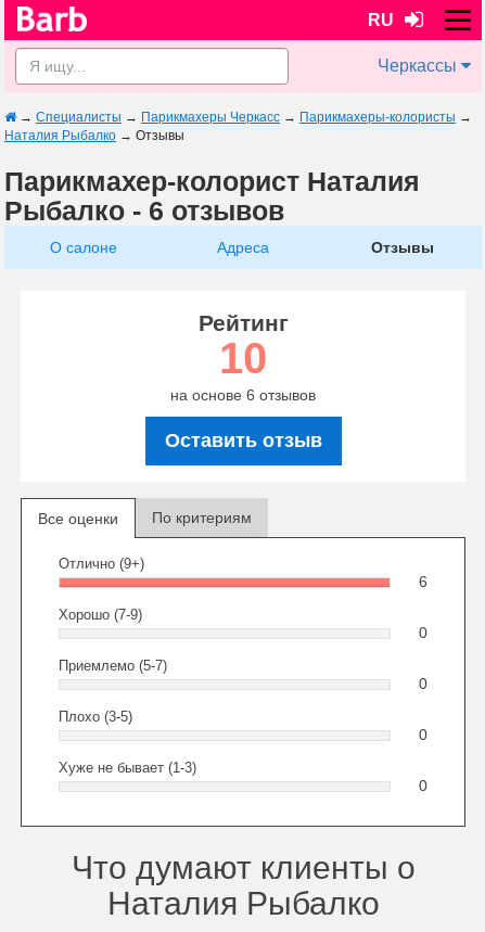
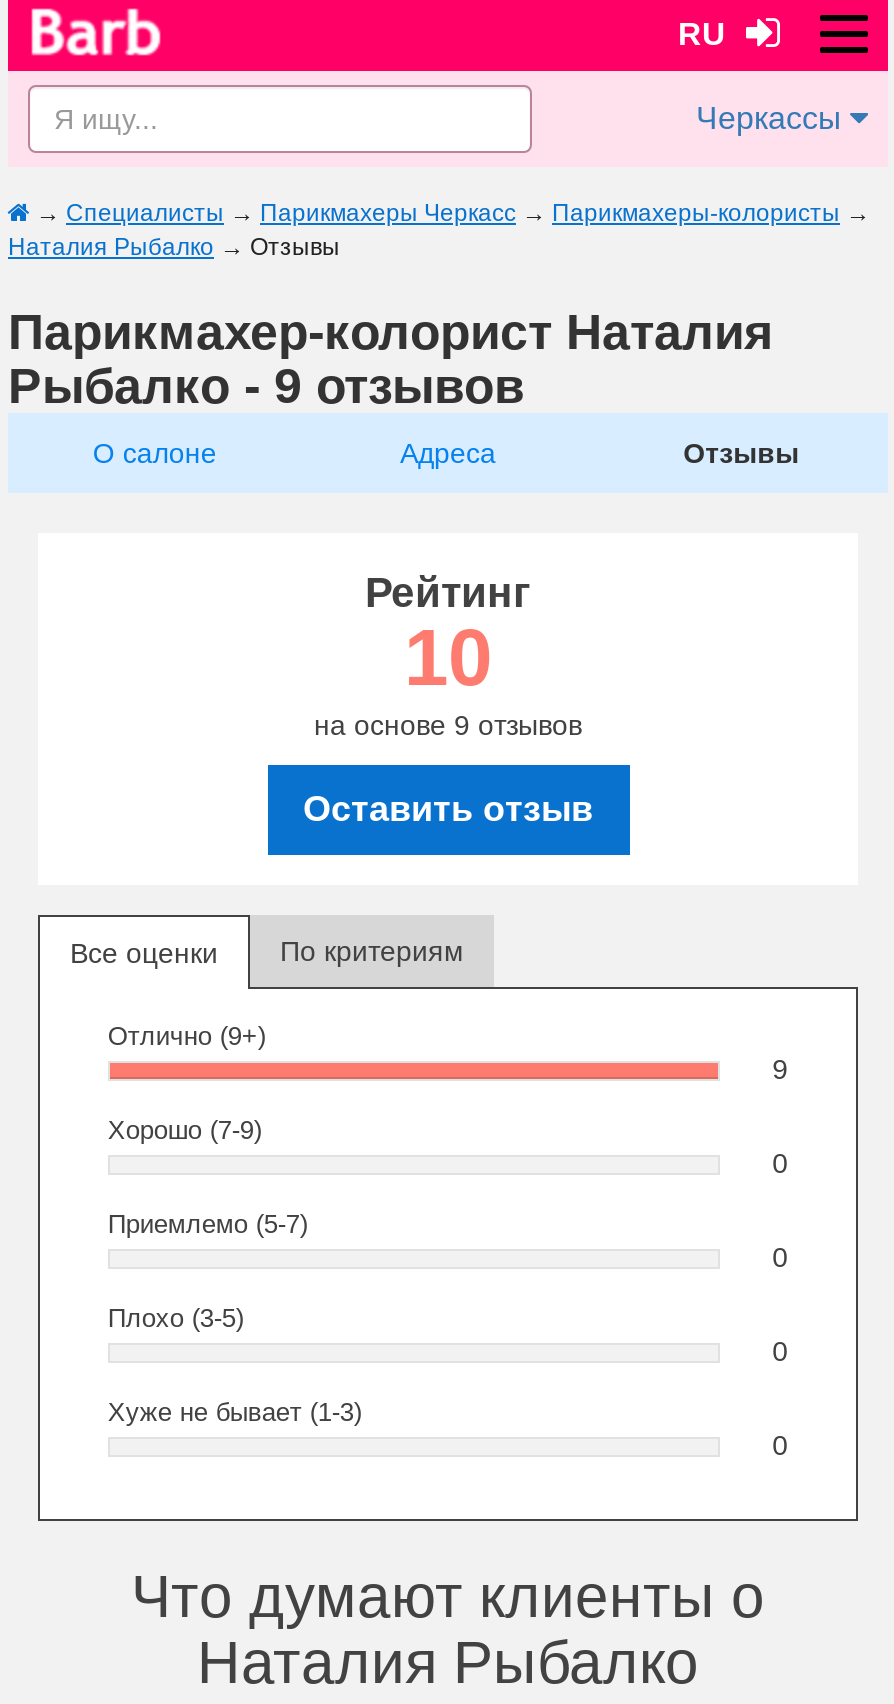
[4,195,284,226] Рыбалко - 6 отзывов -> [8,357,524,413] Рыбалко - 9 отзывов
[170,386,316,404] на основе 6 отзывов -> [314,709,582,741] на основе 9 отзывов
[419,573,428,590] 6 -> [772,1053,788,1085] 9

